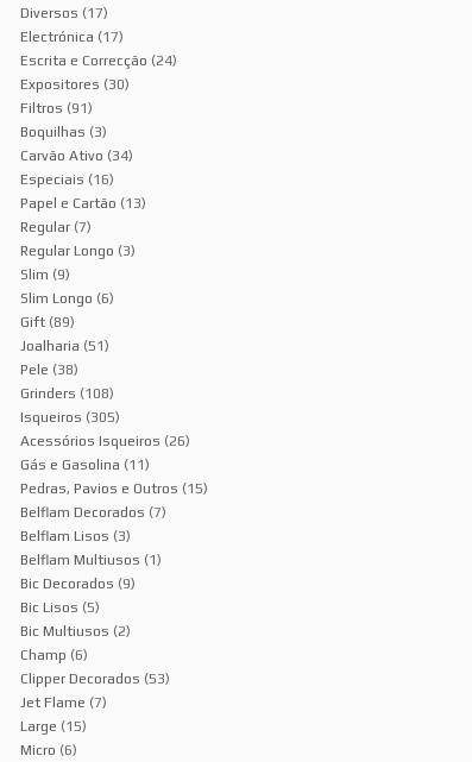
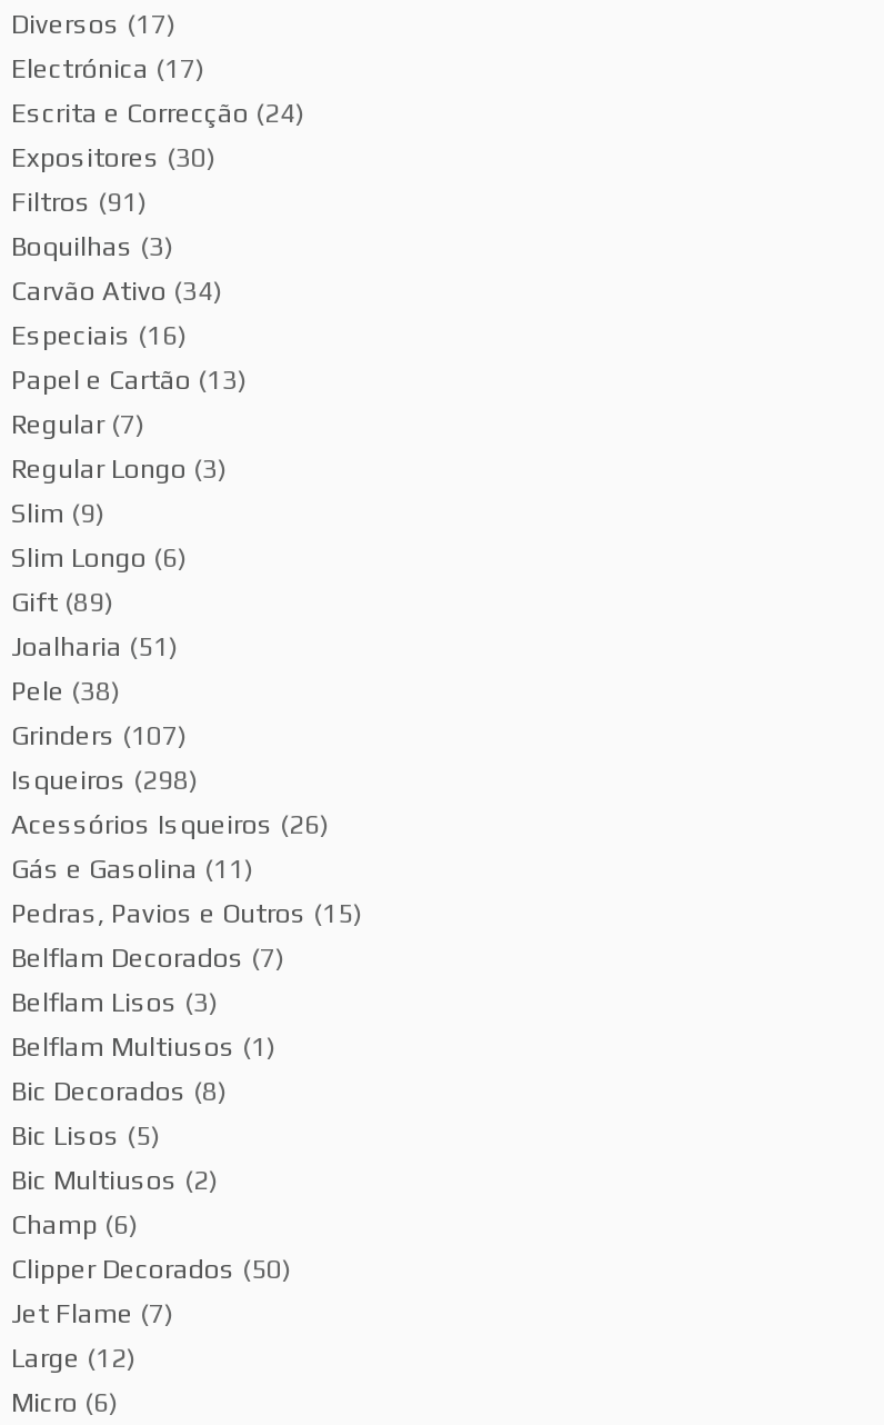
[20,386,114,402] Grinders (108) -> [11,721,187,752] Grinders (107)
[20,409,120,426] Isqueiros (305) -> [11,765,198,797] Isqueiros (298)
[20,576,136,592] Bic Decorados (9) -> [11,1077,227,1108] Bic Decorados (8)
[20,671,170,687] Clipper Decorados (53) -> [11,1254,291,1286] Clipper Decorados (50)
[20,718,87,735] Large (15) -> [11,1343,135,1375] Large (12)

